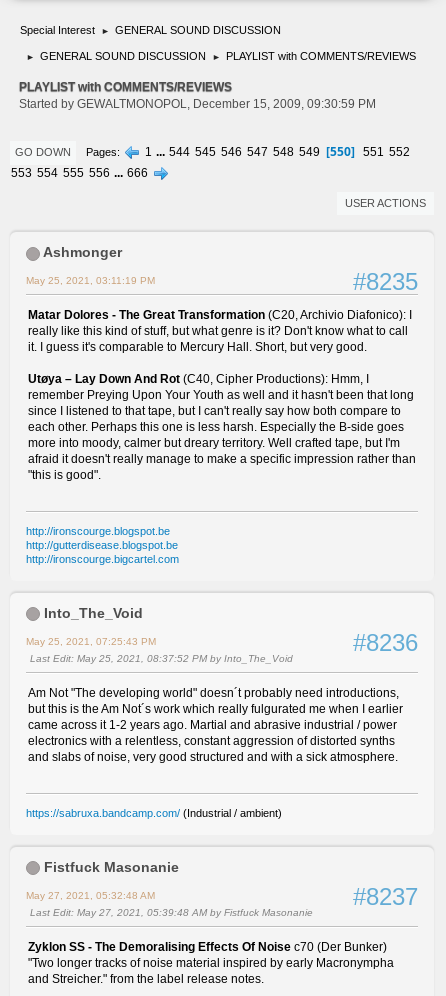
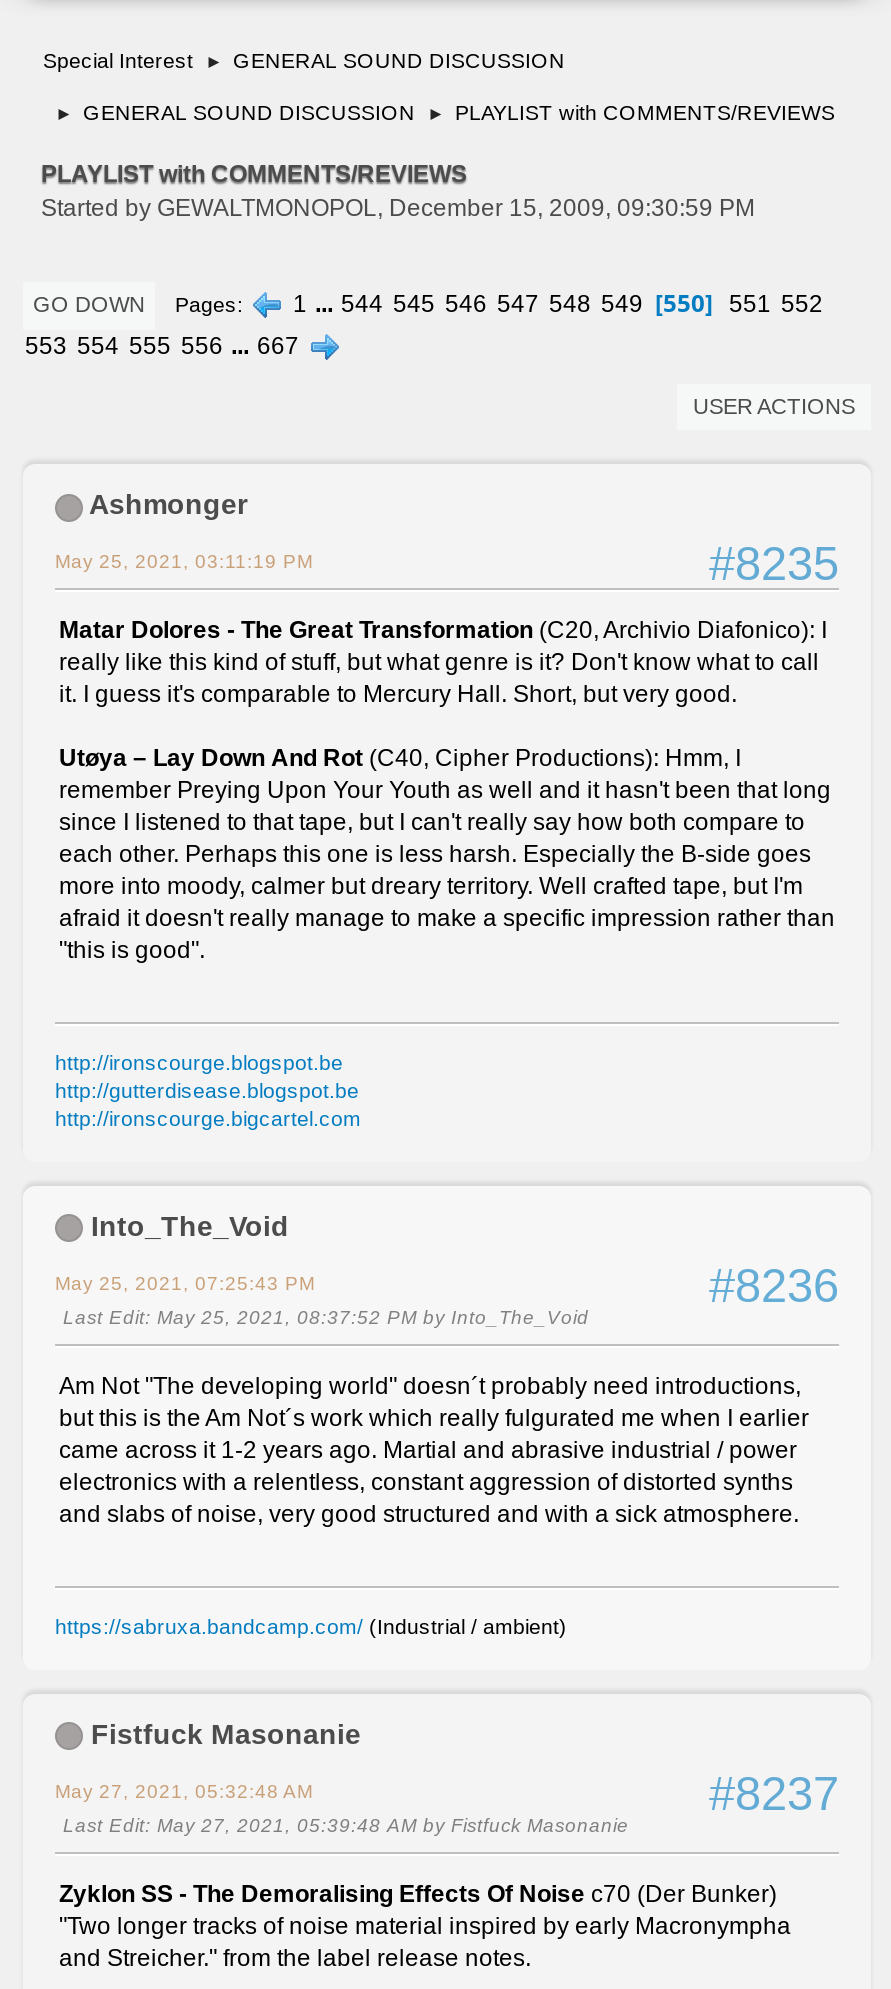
[11,166,148,180] 553 554 555 556 ... 666 -> [25,332,299,360] 553 554 555 556 ... 667

